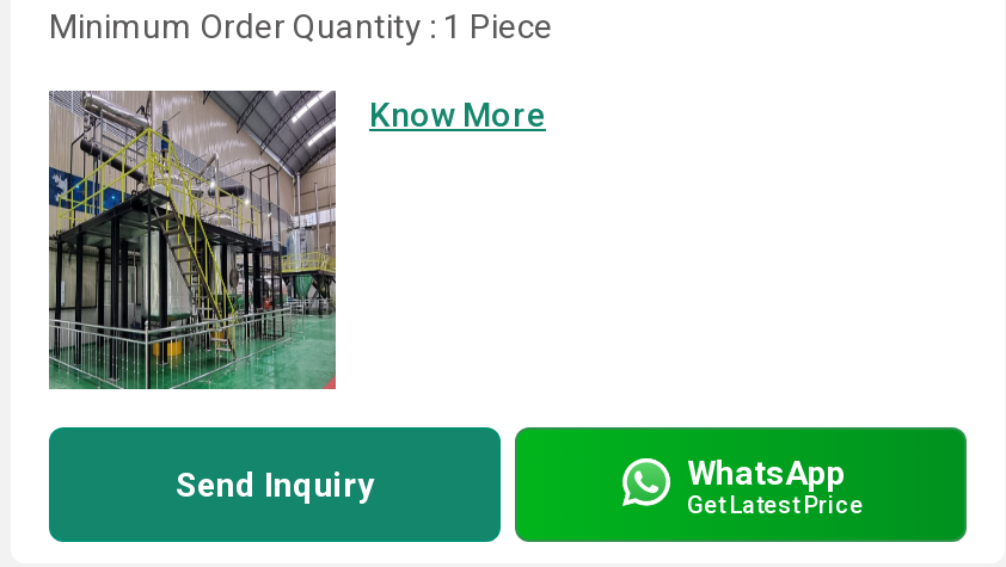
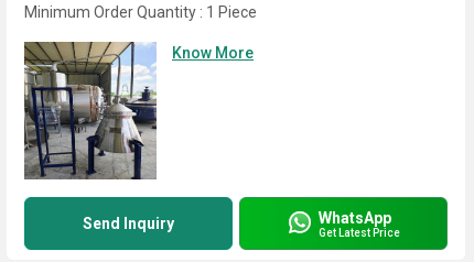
[49,88,338,392] [image] -> [24,42,157,181] [image]

